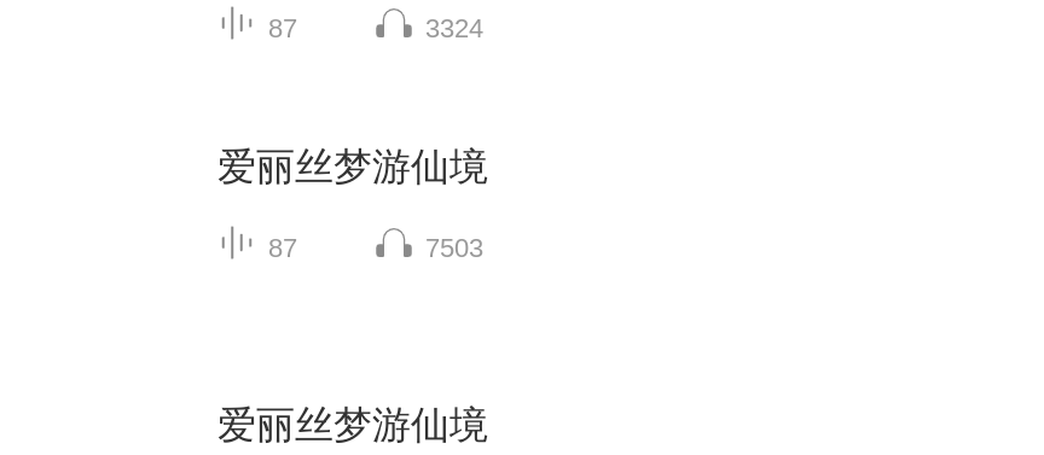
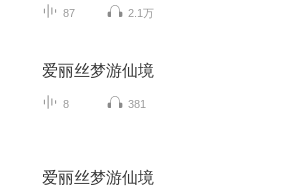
[425,13,483,42] 3324 -> [128,7,154,19] 2.1万
[268,232,297,261] 87 -> [63,98,69,110] 8
[425,232,483,261] 7503 -> [128,98,146,110] 381

